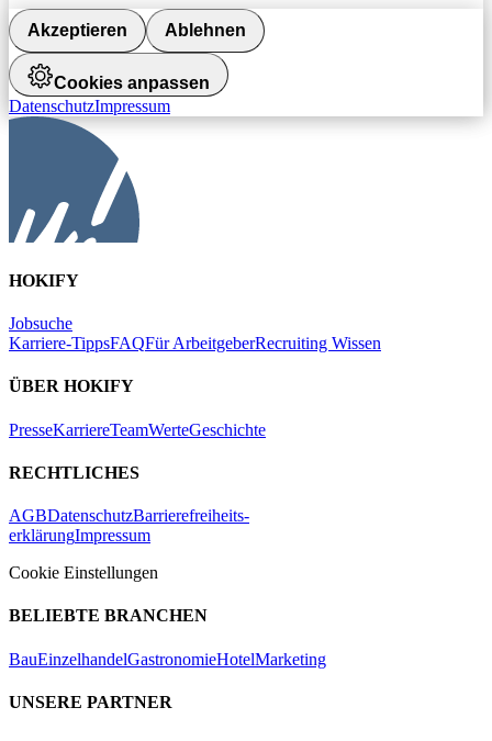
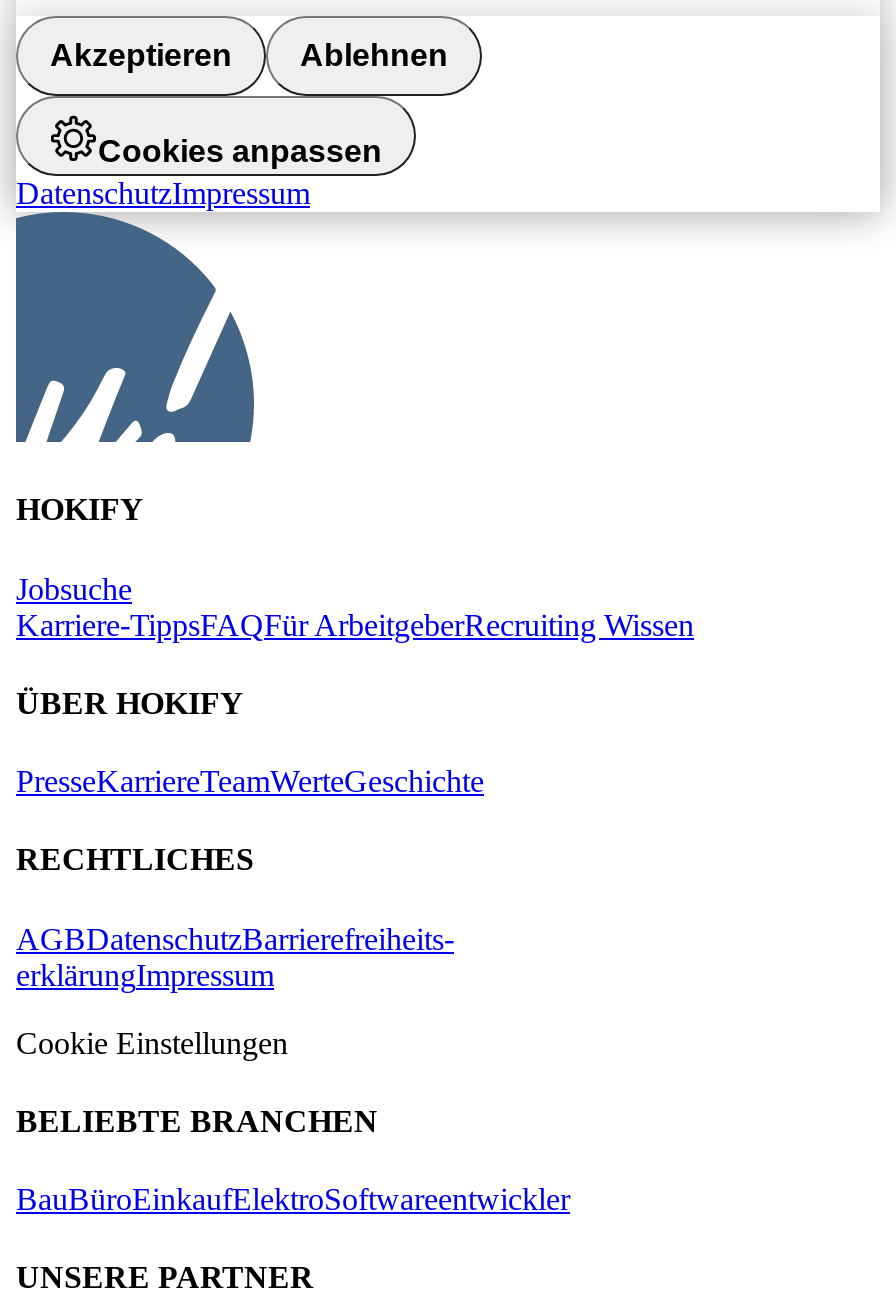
[9,649,326,668] BauEinzelhandelGastronomieHotelMarketing -> [16,1182,570,1216] BauBüroEinkaufElektroSoftwareentwickler

